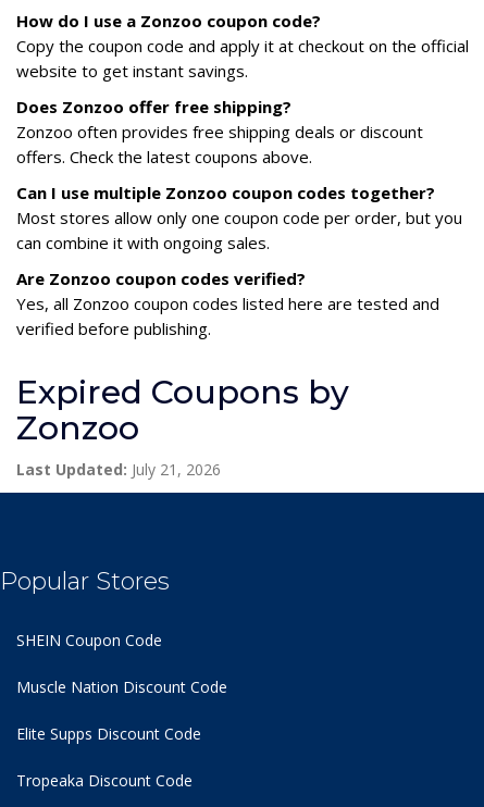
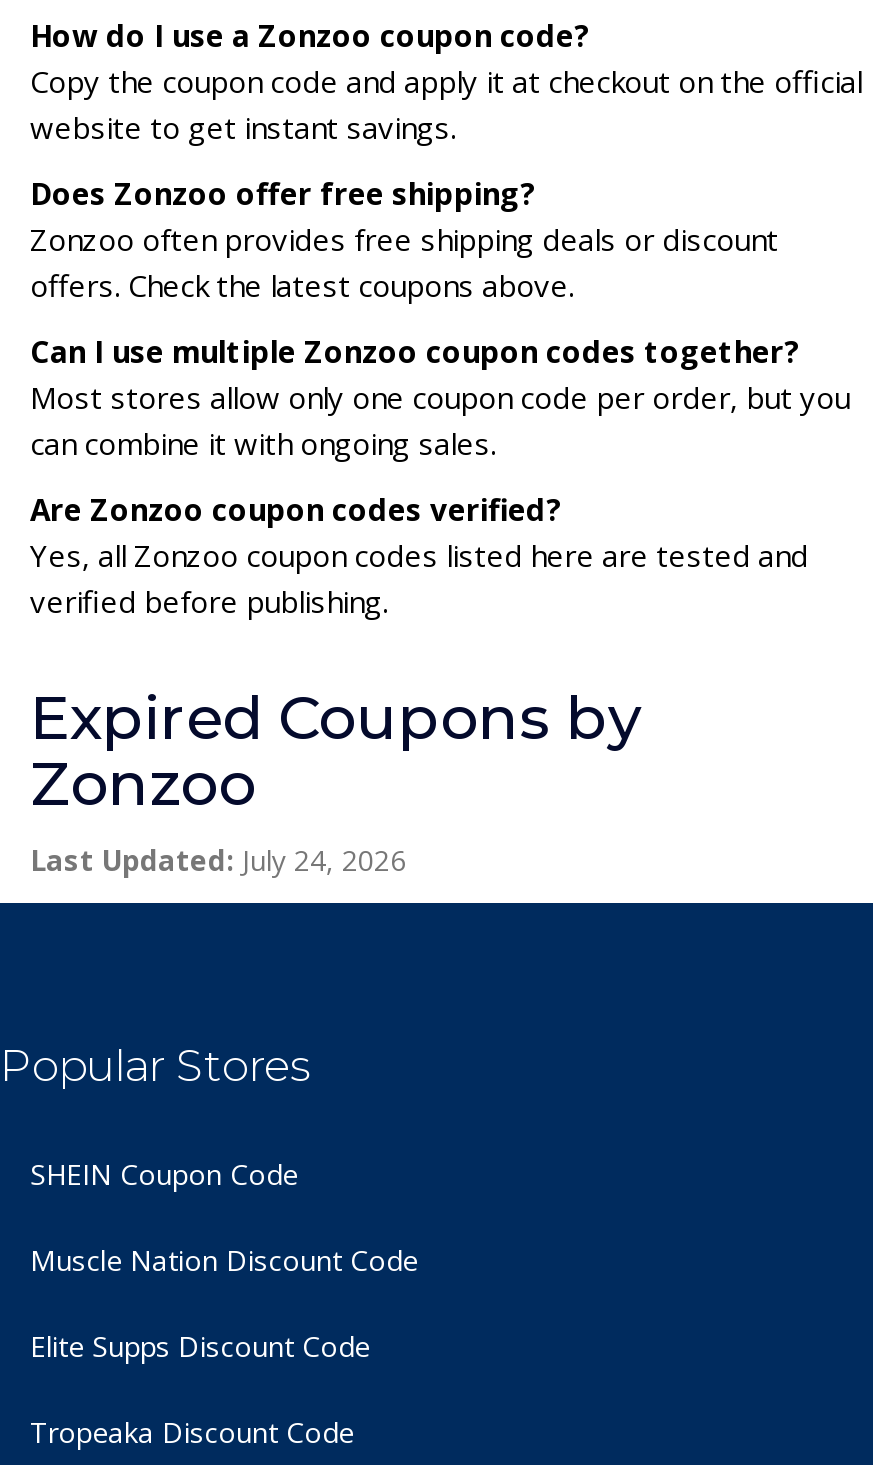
[16,459,221,480] Last Updated: July 21, 2026 -> [30,841,406,879] Last Updated: July 24, 2026

